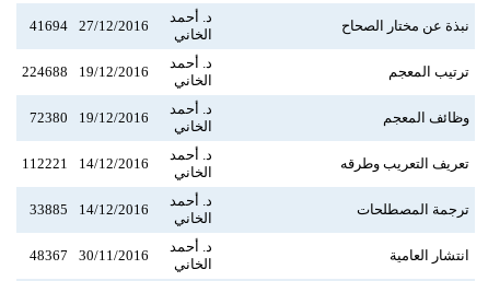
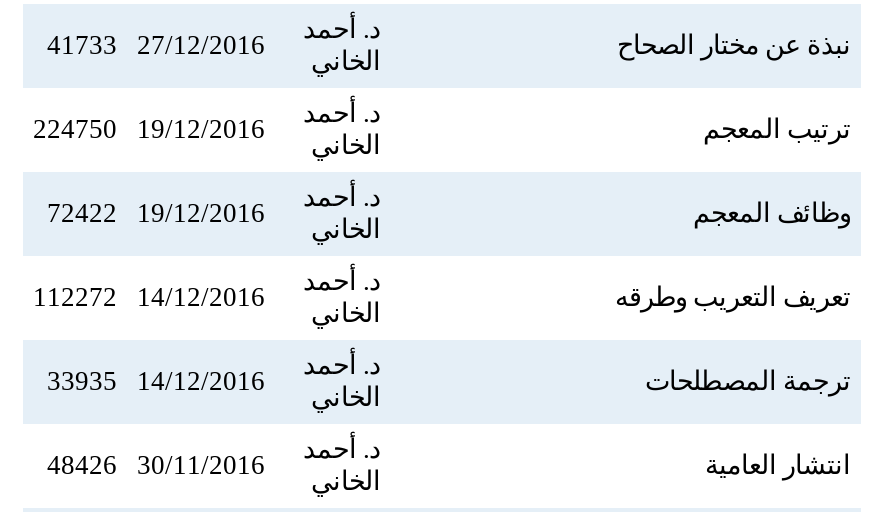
[30,17,149,34] 41694 27/12/2016 -> [47,30,265,60] 41733 27/12/2016
[22,63,149,80] 224688 19/12/2016 -> [33,114,265,144] 224750 19/12/2016
[30,109,149,126] 72380 19/12/2016 -> [47,198,265,228] 72422 19/12/2016
[22,155,149,172] 112221 14/12/2016 -> [33,282,265,312] 112272 14/12/2016
[30,201,149,218] 33885 14/12/2016 -> [47,366,265,396] 33935 14/12/2016
[30,247,149,264] 48367 30/11/2016 -> [47,450,265,480] 48426 30/11/2016

